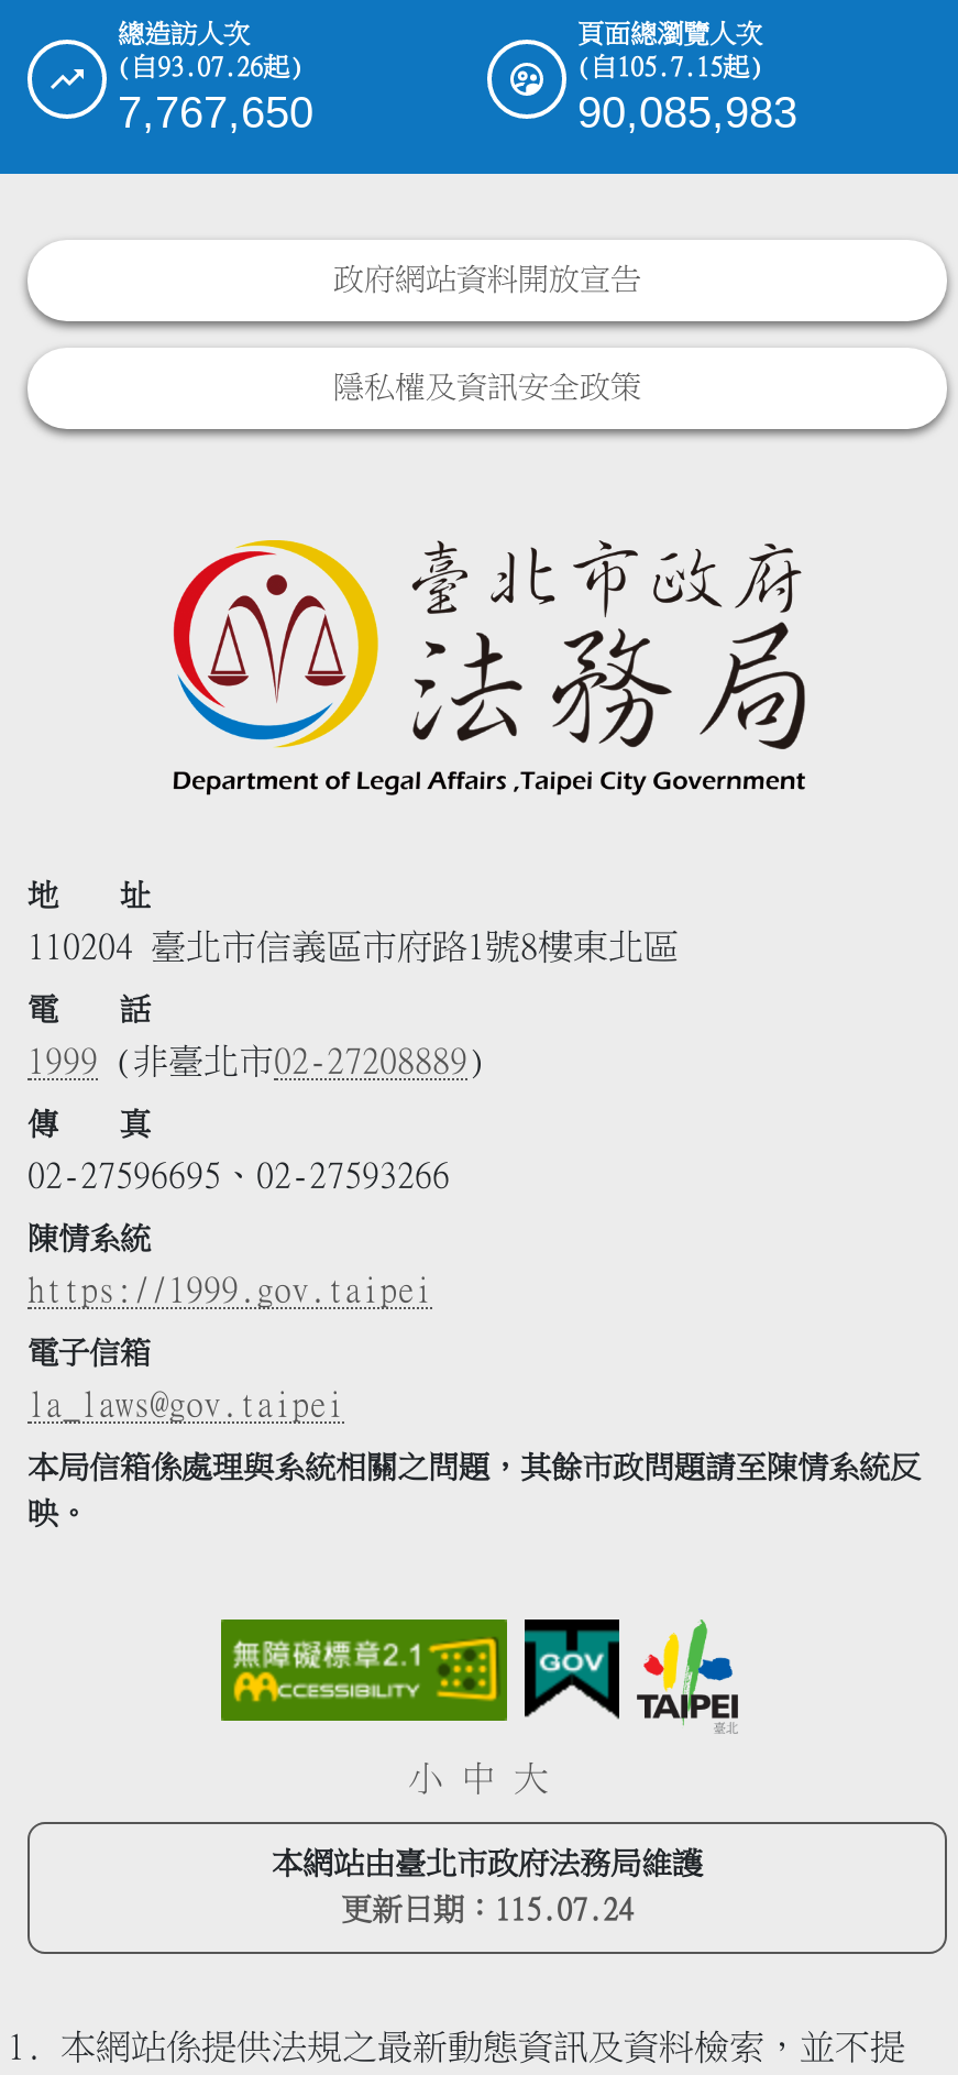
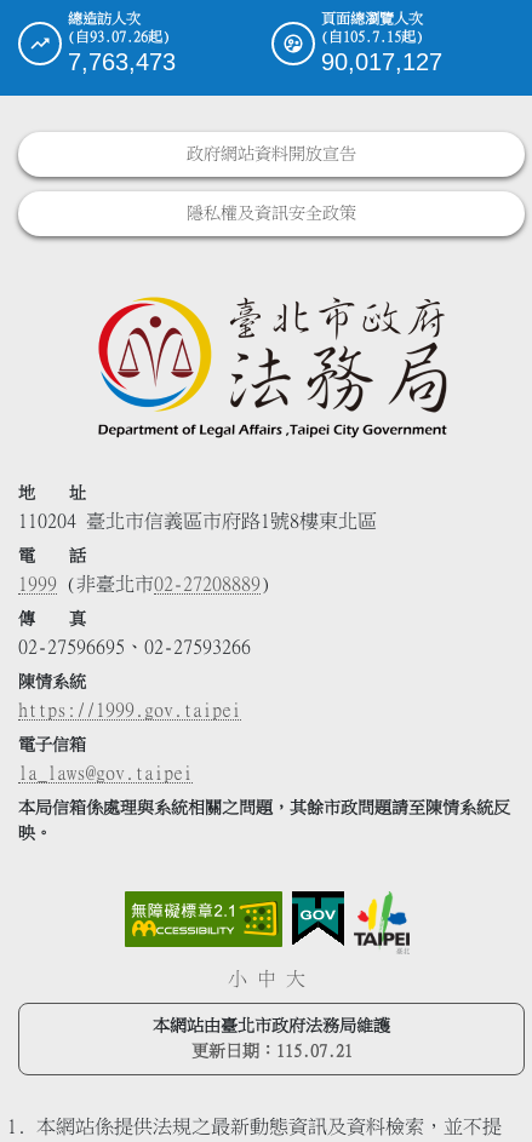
[118,89,313,137] 7,767,650 -> [68,49,176,75] 7,763,473
[577,89,797,137] 90,085,983 -> [321,49,442,75] 90,017,127
[341,1895,634,1926] 更新日期：115.07.24 -> [191,1043,352,1060] 更新日期：115.07.21

